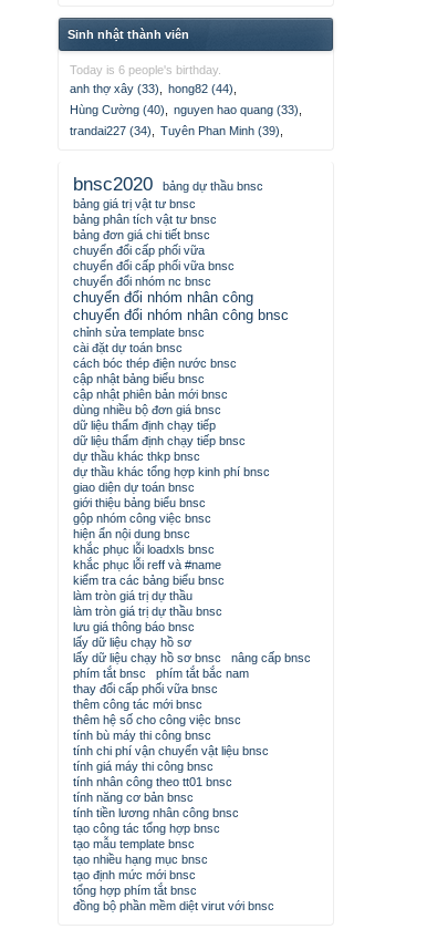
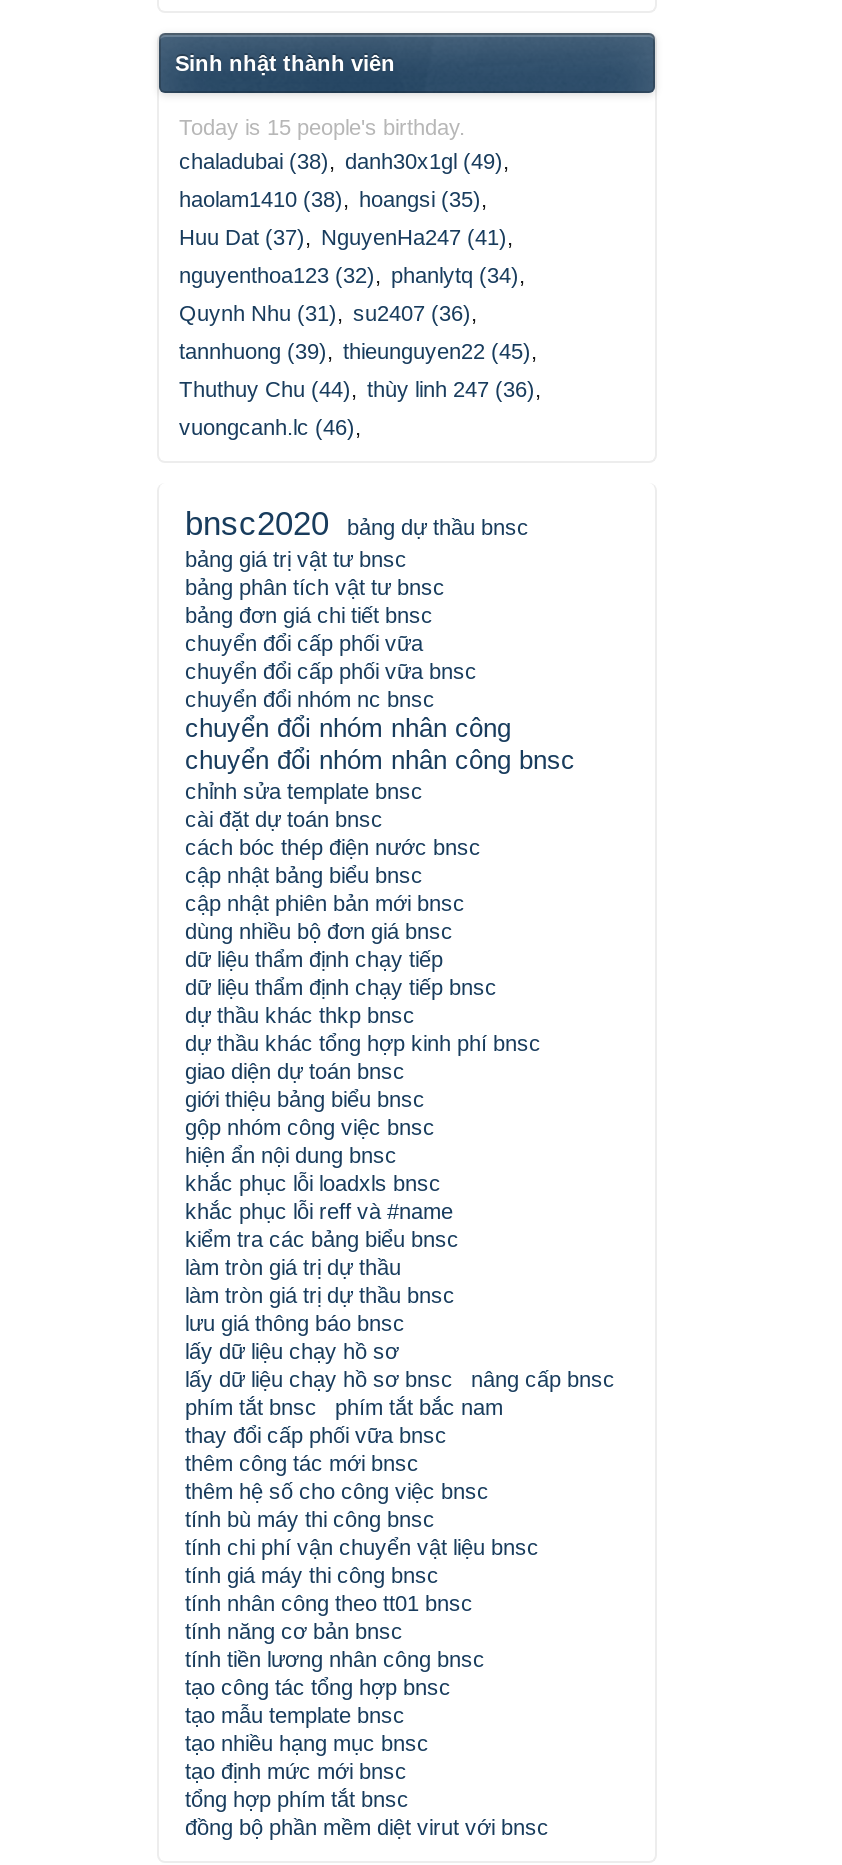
[70,63,302,137] Today is 6 people's birthday. | anh thợ xây (33), hong82 (44), | Hùng Cường (40), nguyen hao quang (33), | trandai227 (34), Tuyên Phan Minh (39), -> [179,115,541,439] Today is 15 people's birthday. | chaladubai (38), danh30x1gl (49), | haolam1410 (38), hoangsi (35), | Huu Dat (37), NguyenHa247 (41), | nguyenthoa123 (32), phanlytq (34), | Quynh Nhu (31), su2407 (36), | tannhuong (39), thieunguyen22 (45), | Thuthuy Chu (44), thùy linh 247 (36), | vuongcanh.lc (46),

